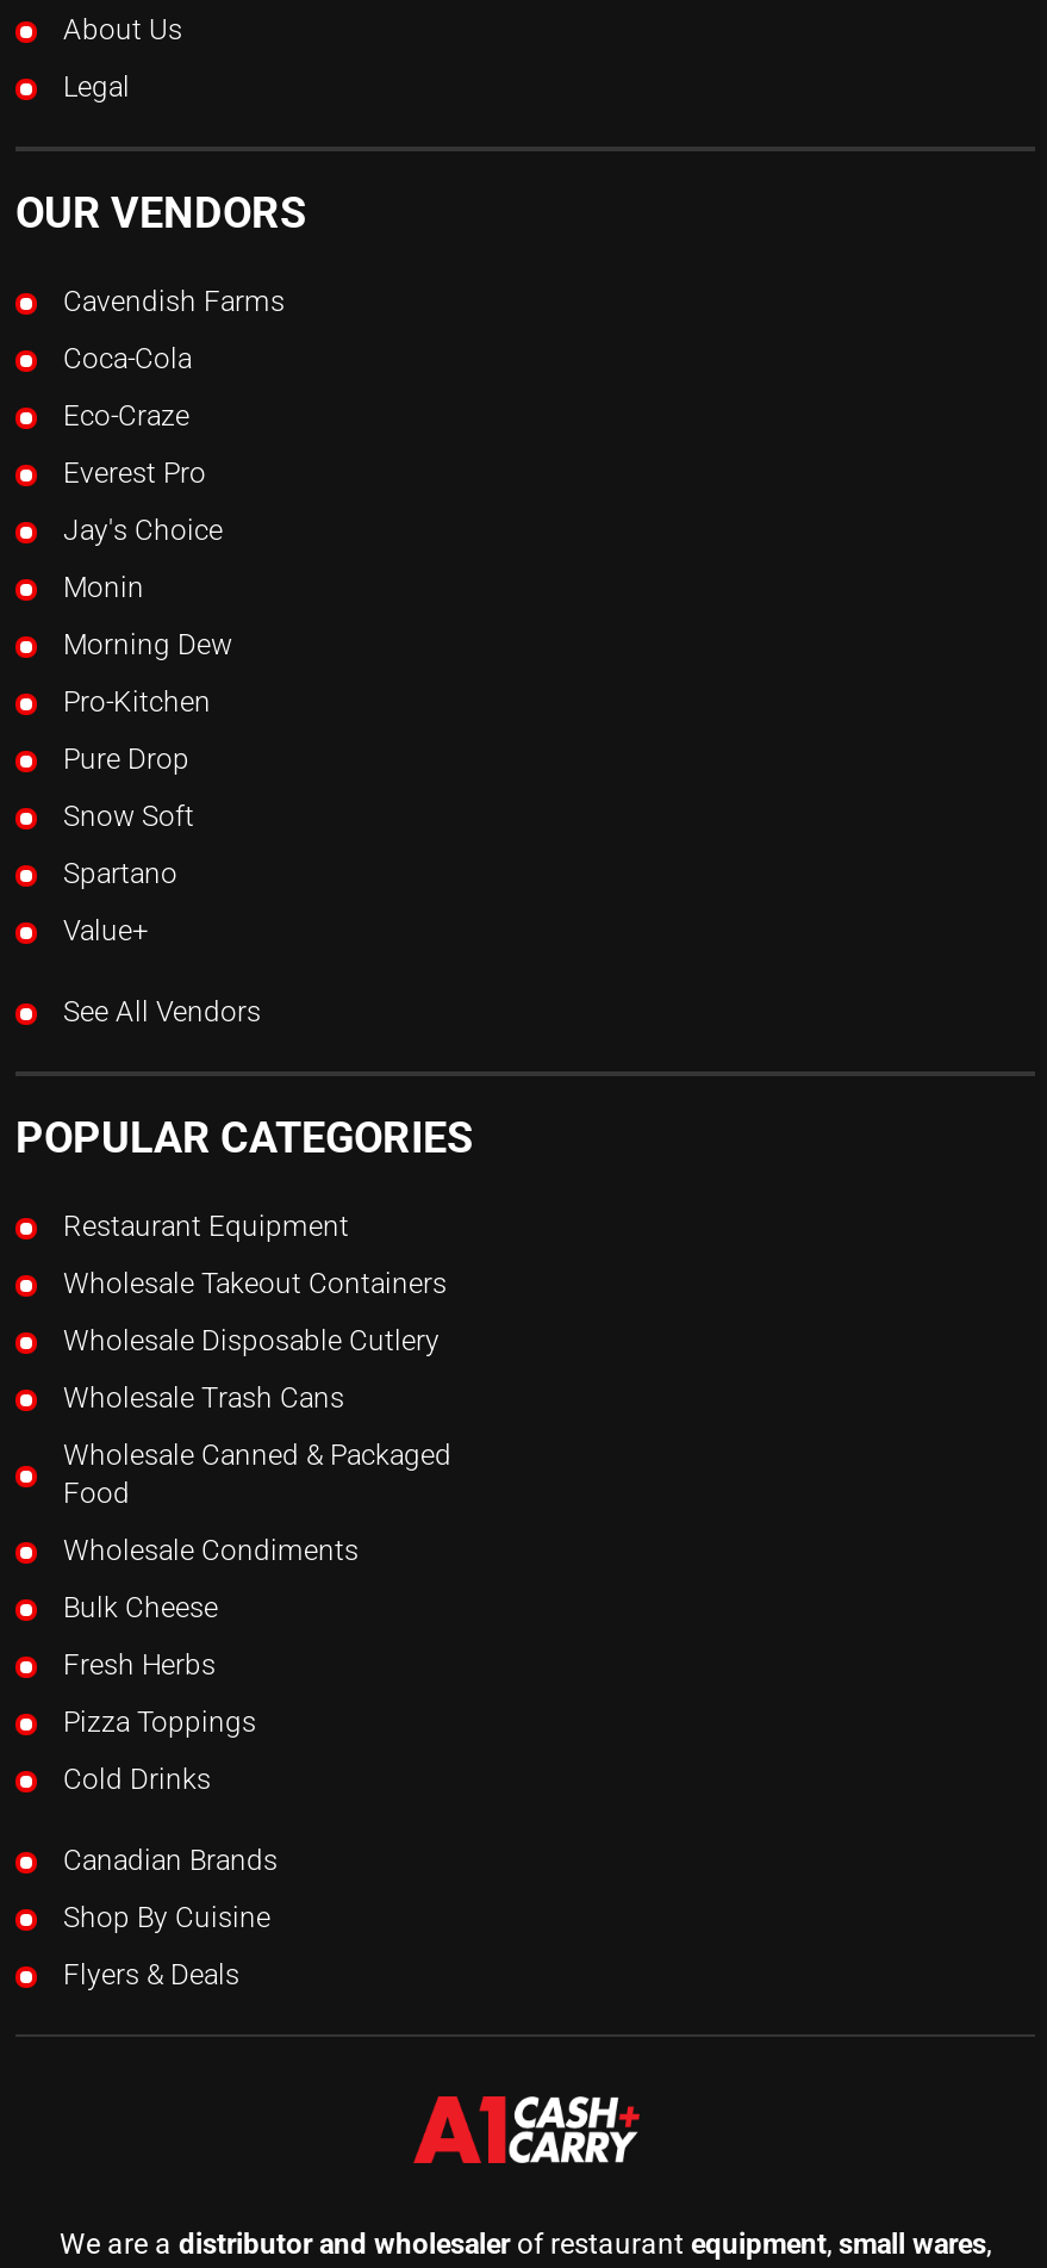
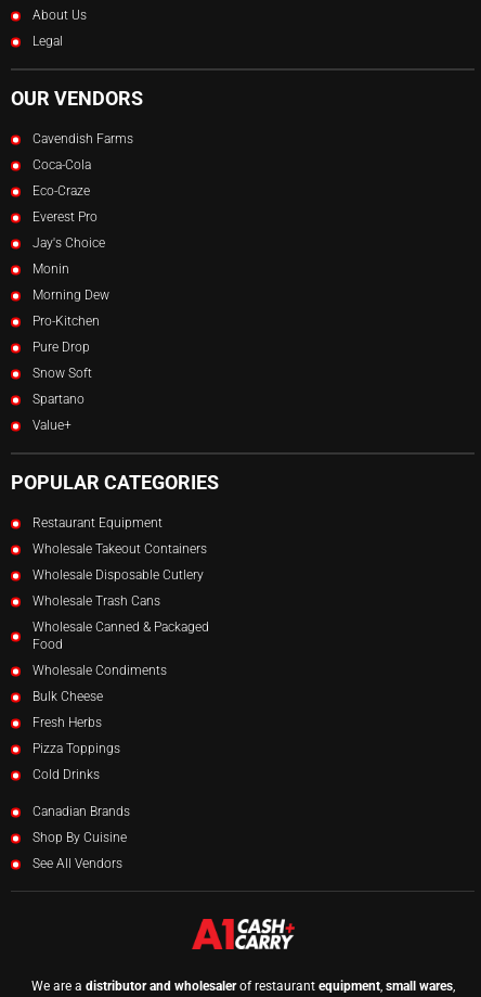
moved [63,996,261,1029] -> [32,856,122,871]: See All Vendors
[63,1959,239,1992] Flyers & Deals -> none

